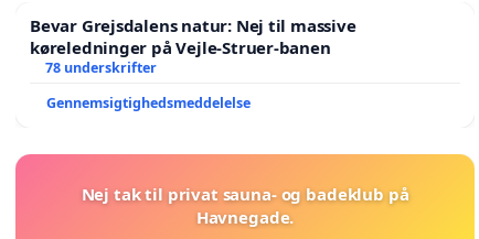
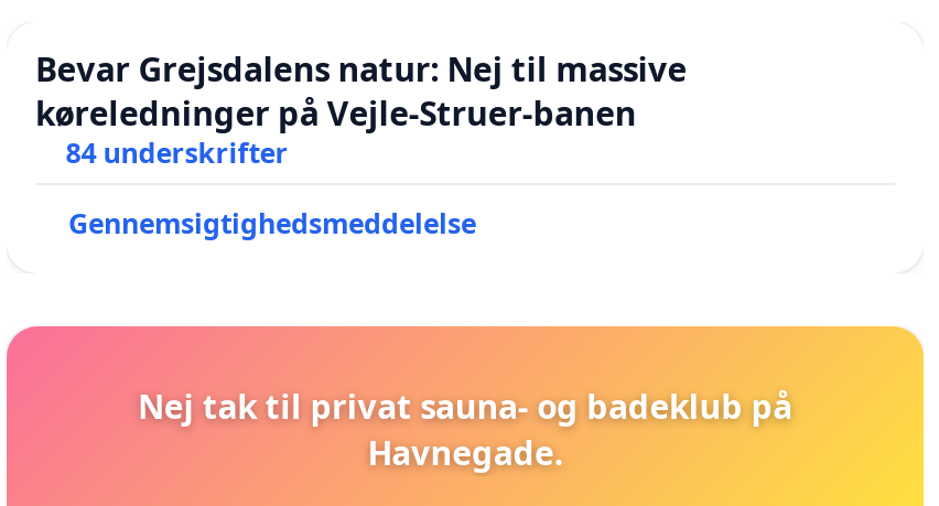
[45,59,157,77] 78 underskrifter -> [66,135,288,173] 84 underskrifter

